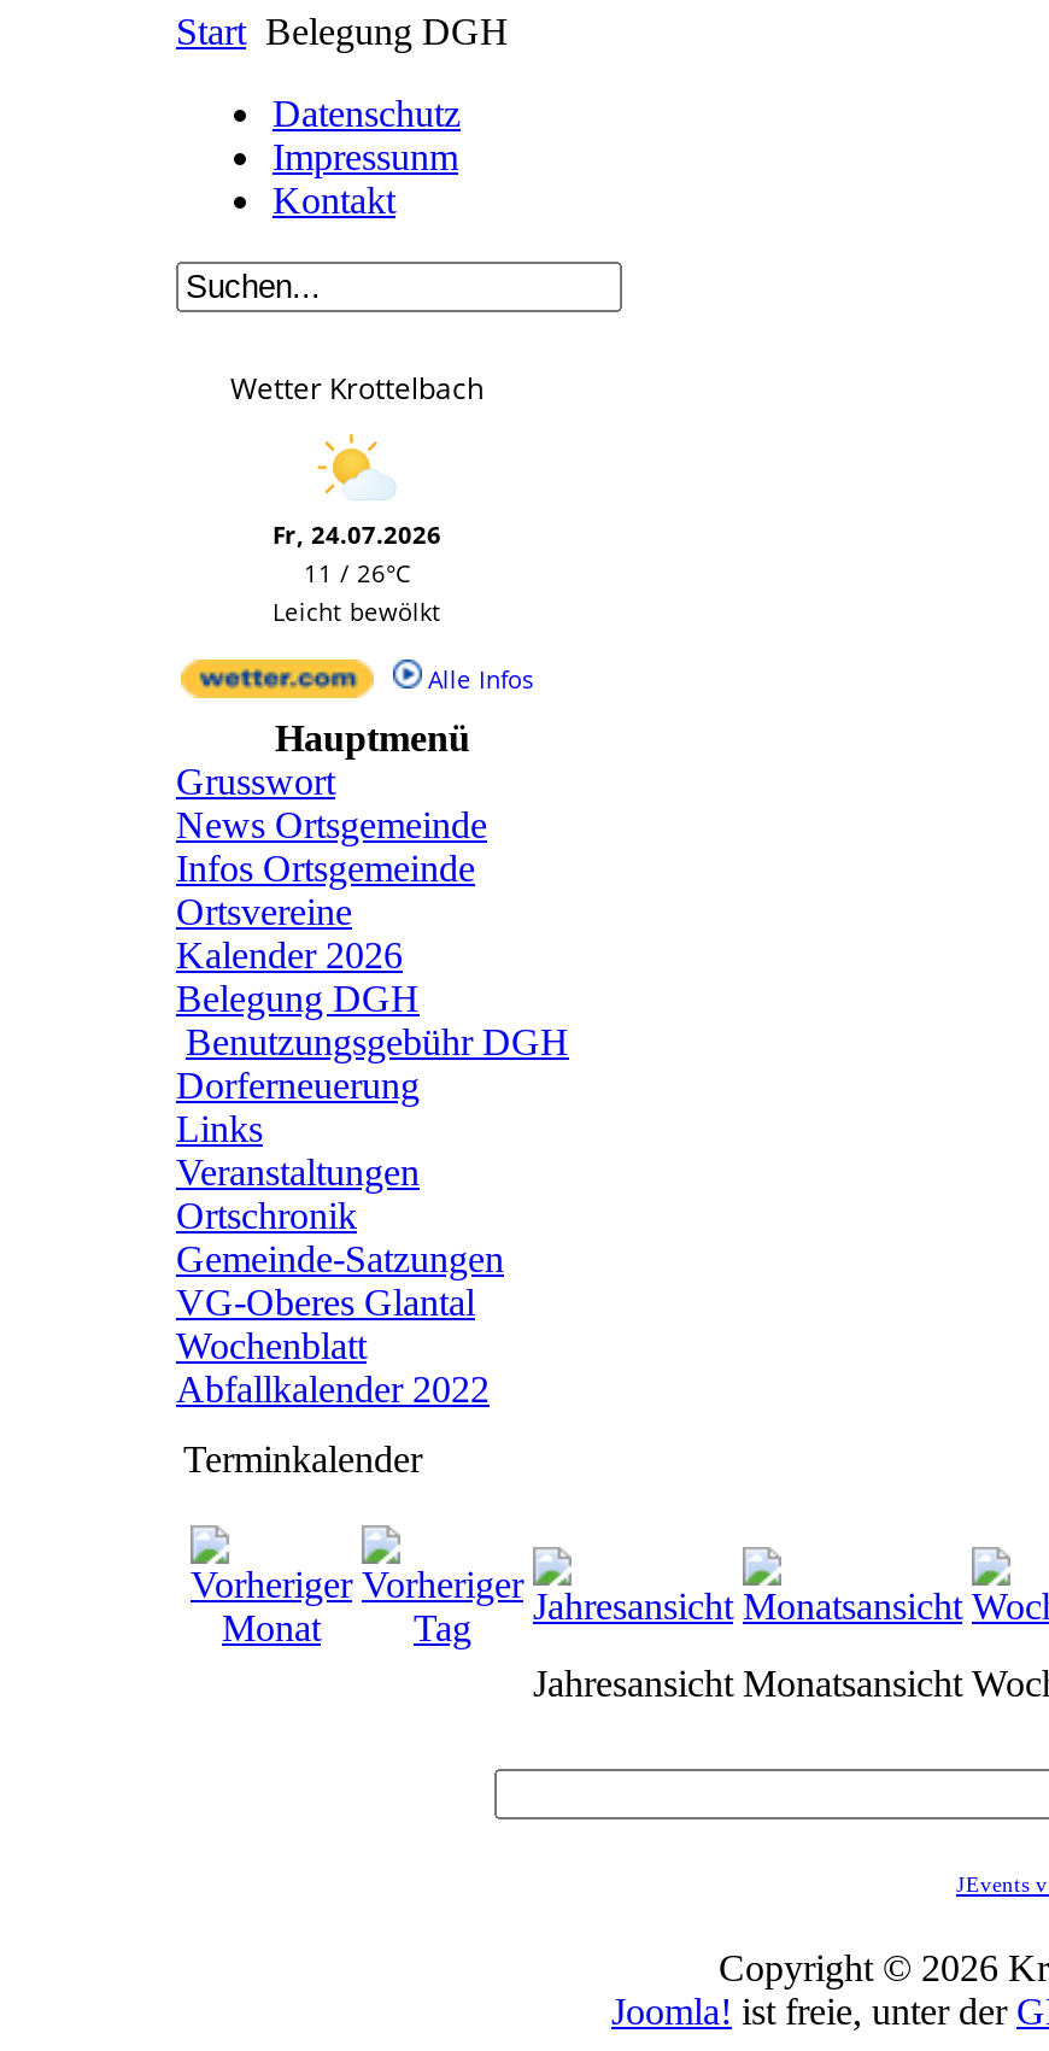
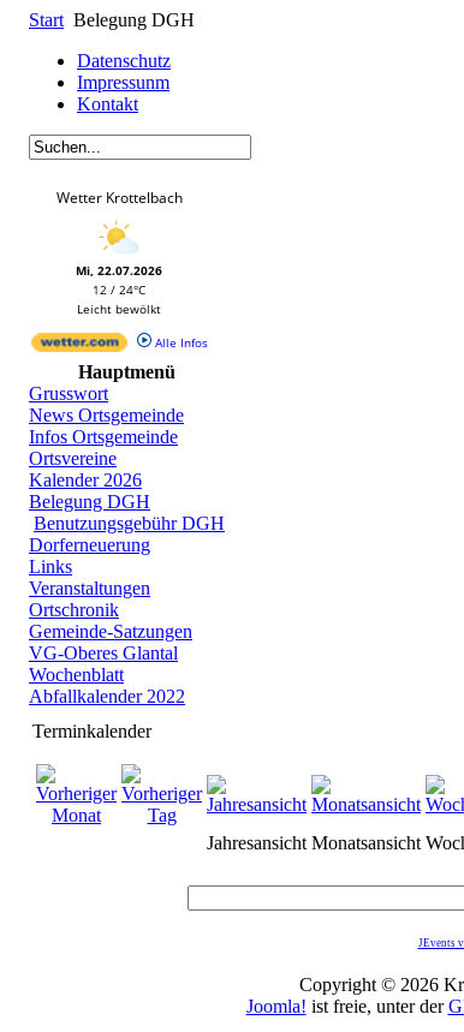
[272,517,441,590] Fr, 24.07.2026 | 11 / 26°C -> [76,262,162,298] Mi, 22.07.2026 | 12 / 24°C

